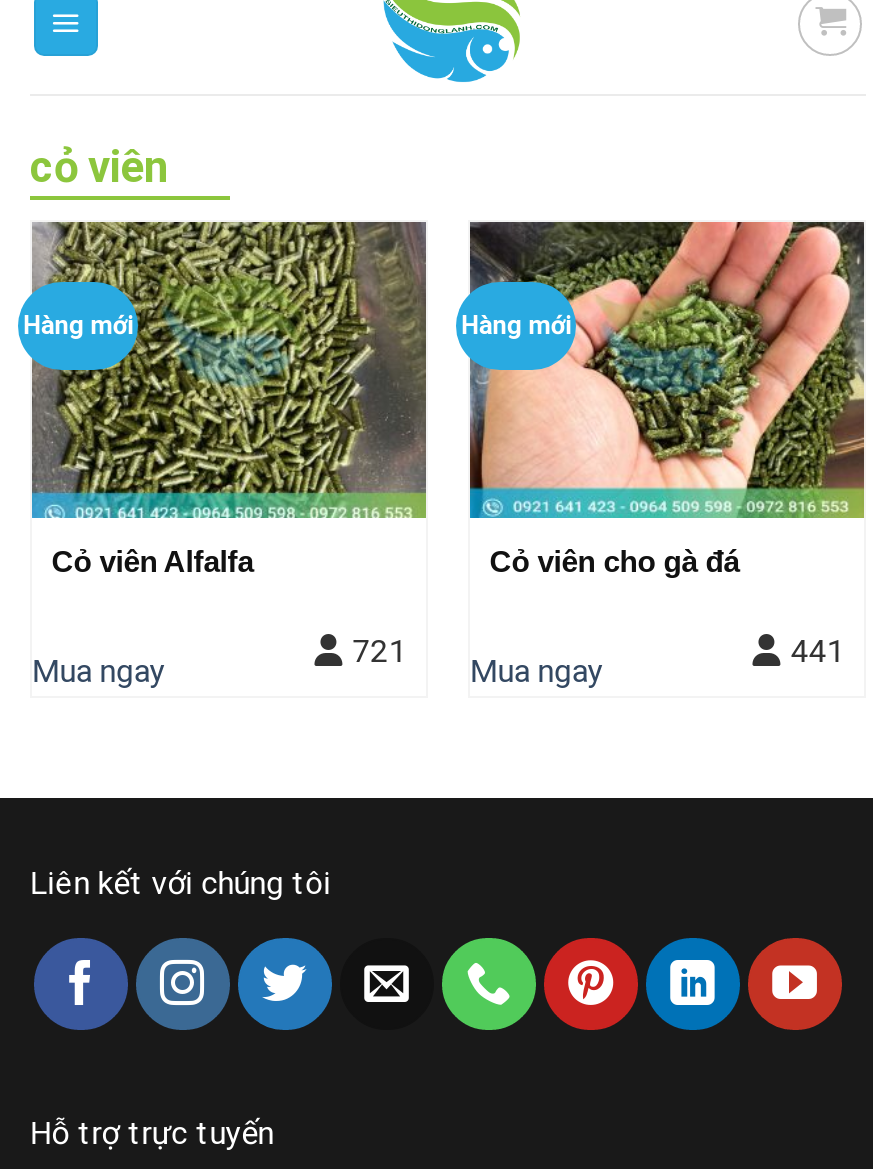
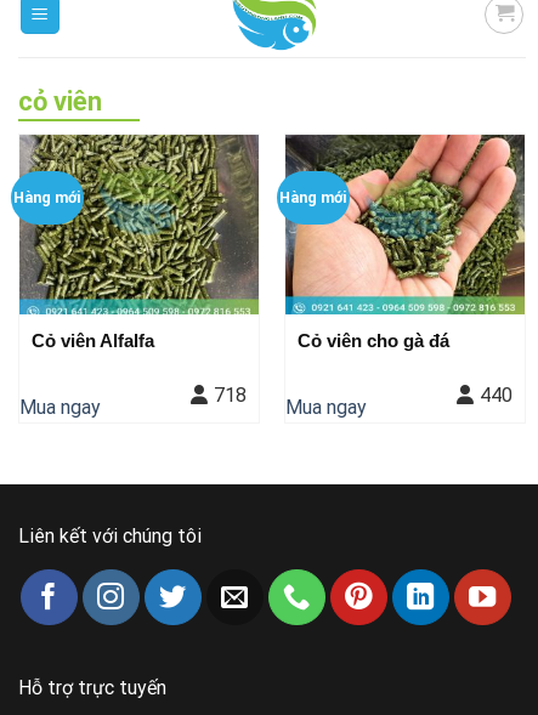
[352,633,406,671] 721 -> [214,384,247,407] 718
[790,633,844,671] 441 -> [480,384,513,407] 440

